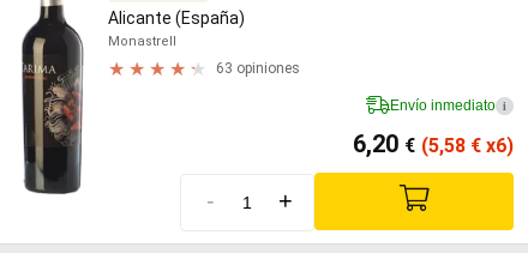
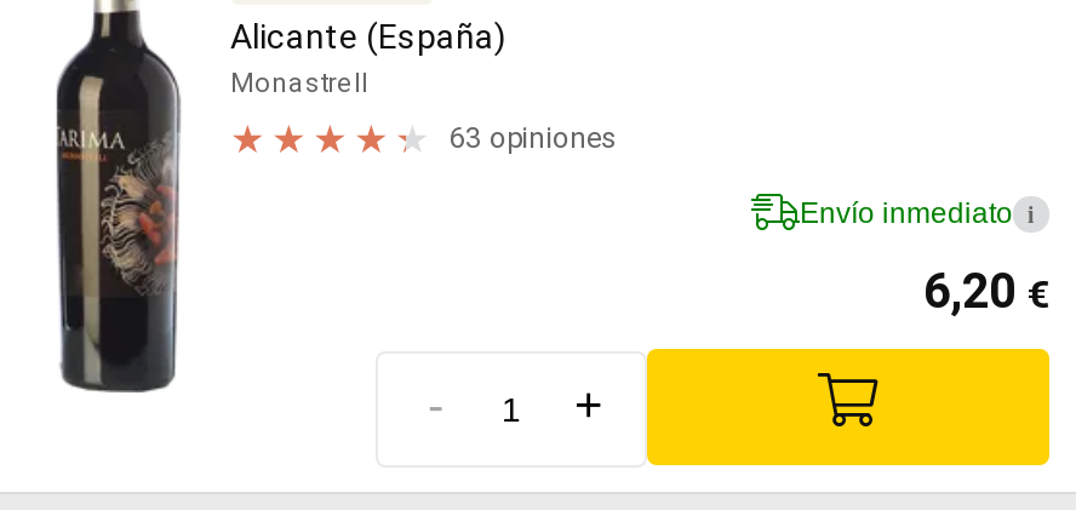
[353,129,514,158] 6,20 € (5,58 €x6) -> [923,260,1049,319] 6,20 €

